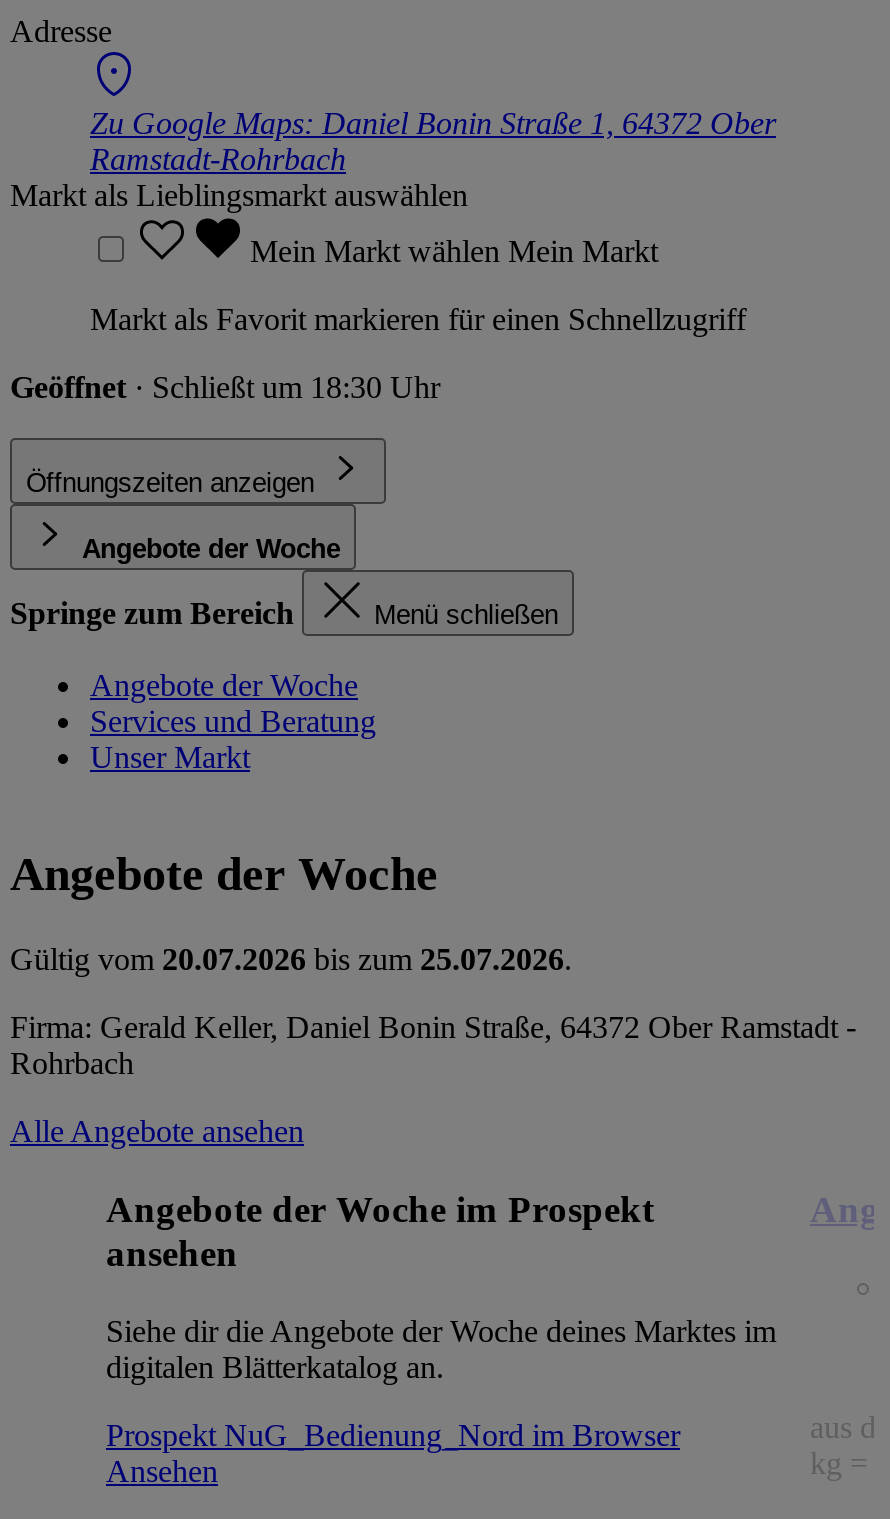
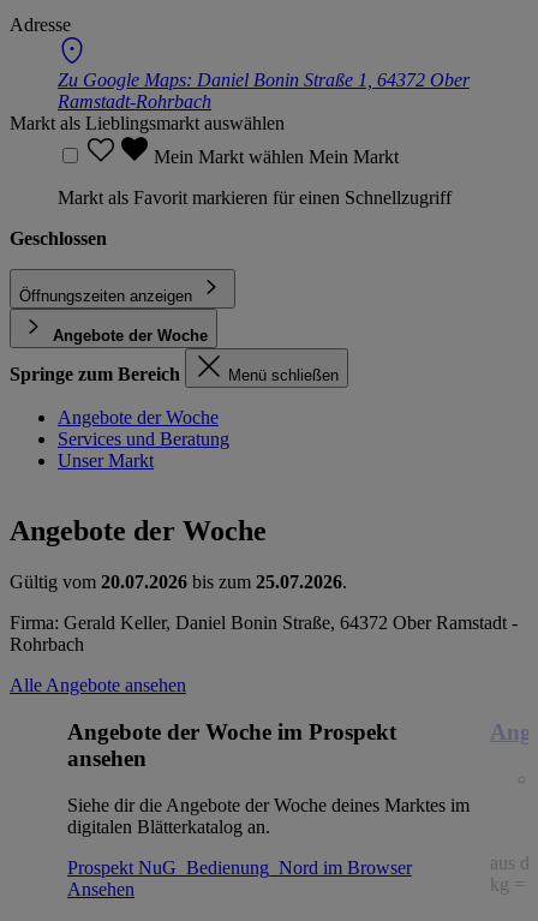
[10,369,440,403] Geöffnet · Schließt um 18:30 Uhr -> [10,228,107,248] Geschlossen

